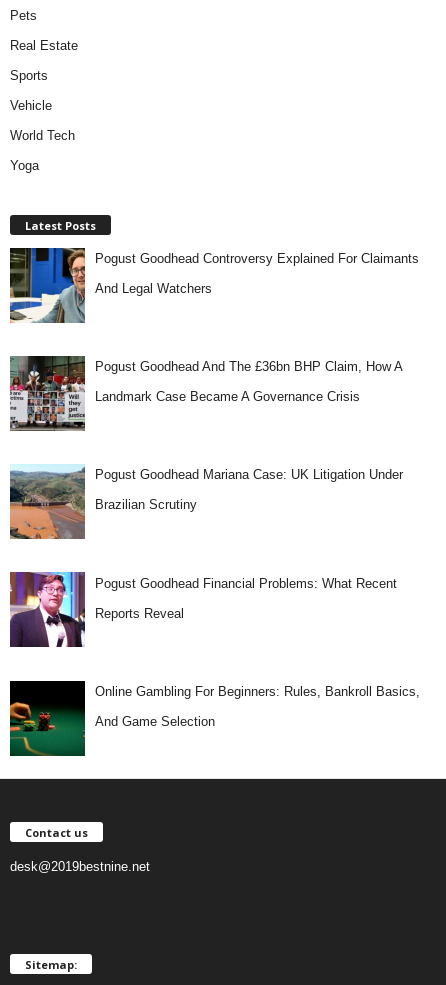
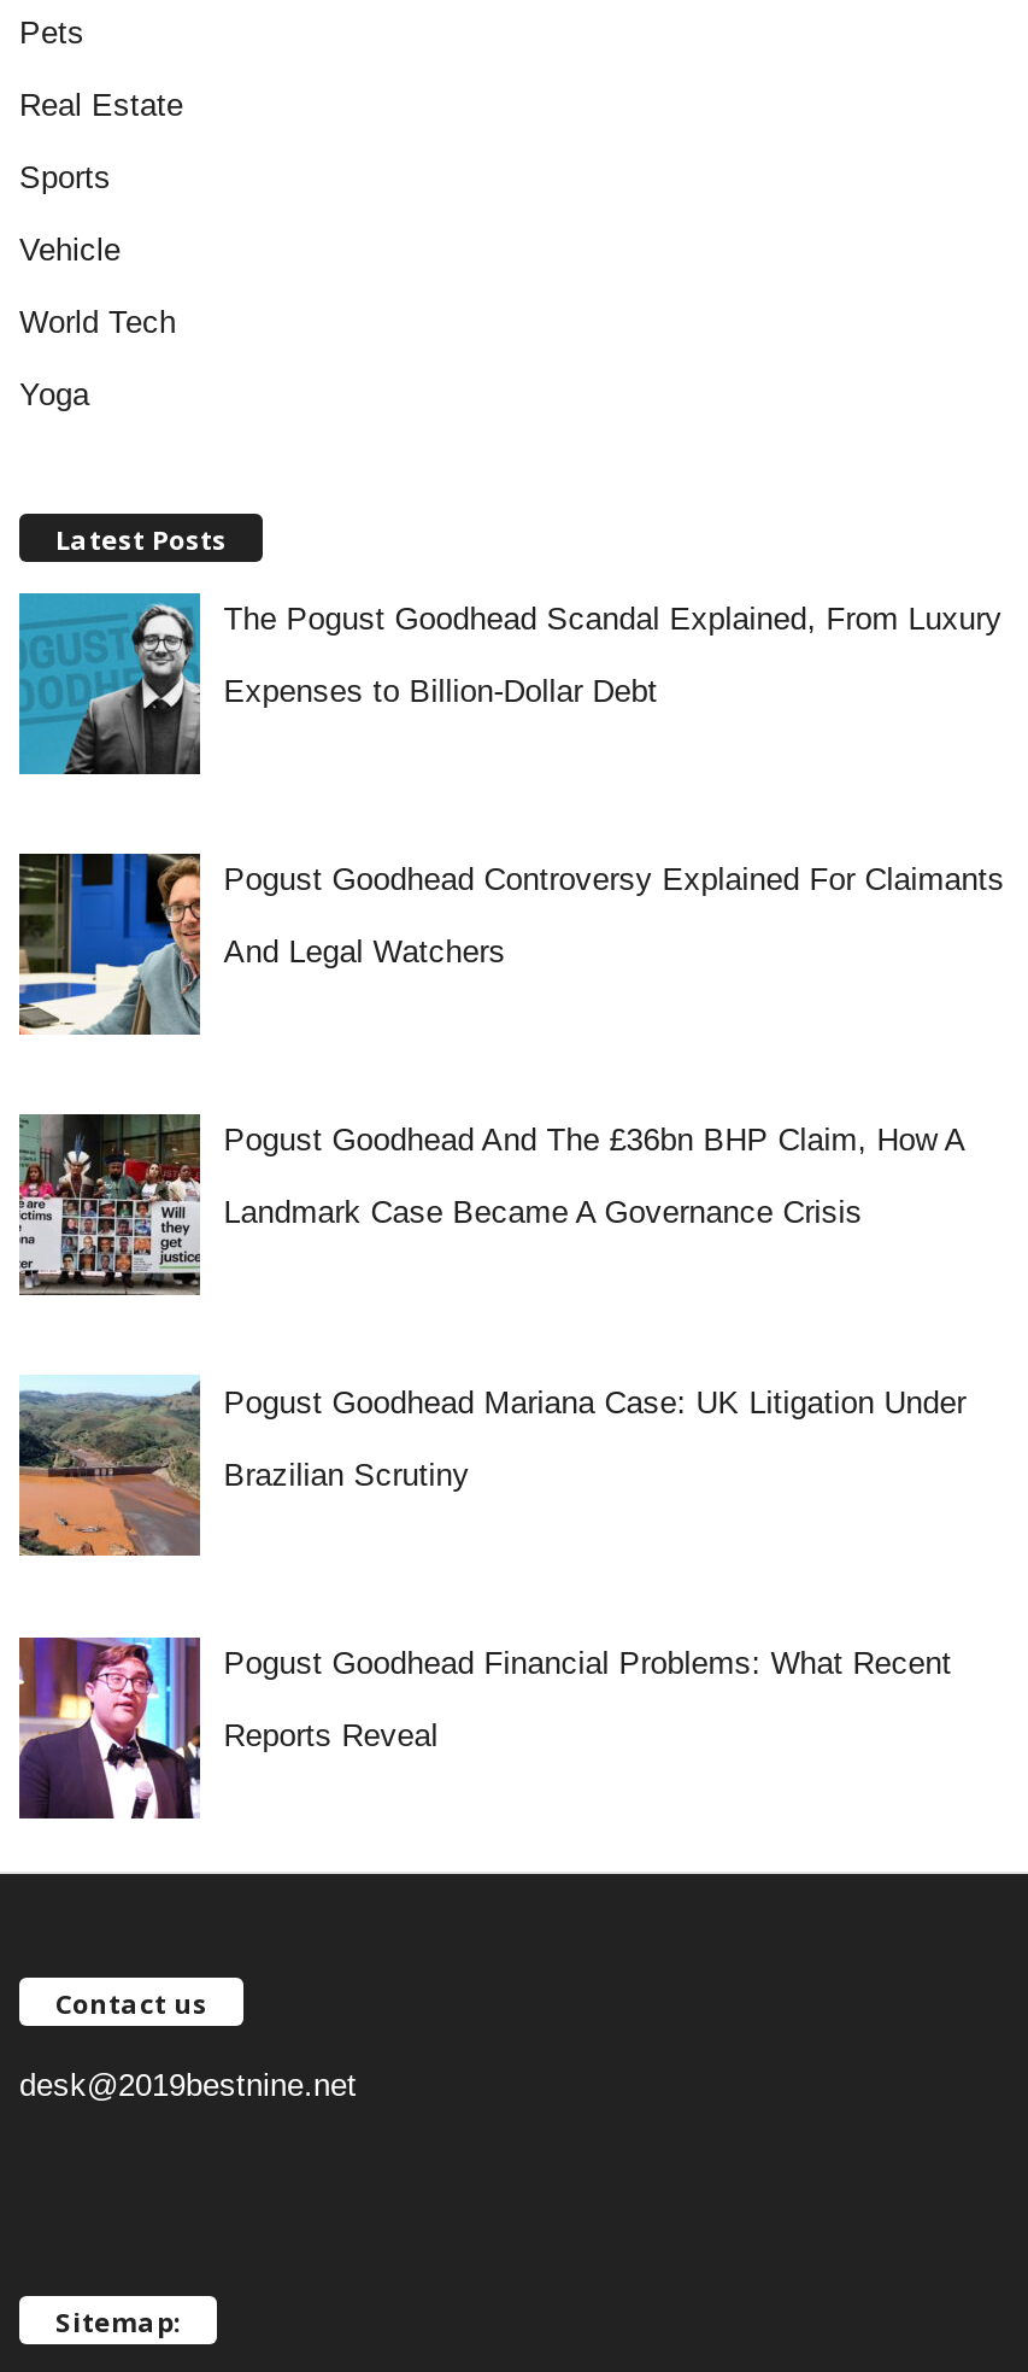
none -> [17,591,1002,777] [image] | The Pogust Goodhead Scandal Explained, From Luxury | Expenses to Billion-Dollar Debt
moved [8,246,419,620] -> [14,849,1005,1753]: [image] | Pogust Goodhead Controversy Explained For Claimants | And Legal Watchers | ... | Pogust Goodhead Financial Problems: What Recent | Reports Reveal
[9,680,420,757] [image] | Online Gambling For Beginners: Rules, Bankroll Basics, | And Game Selection -> none

